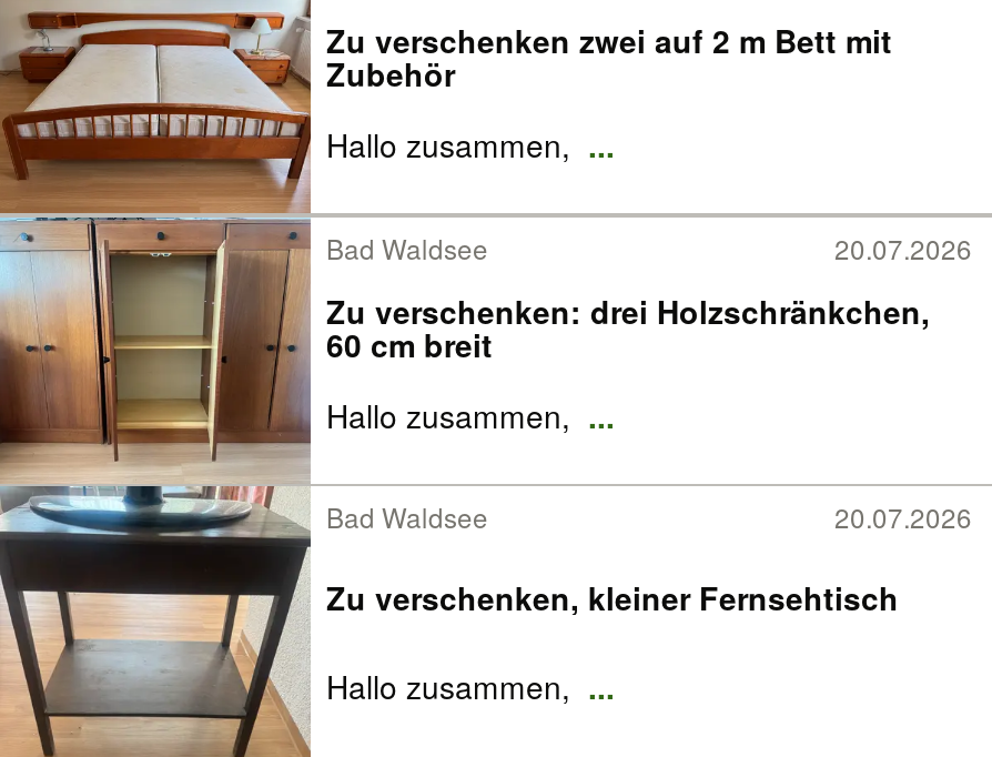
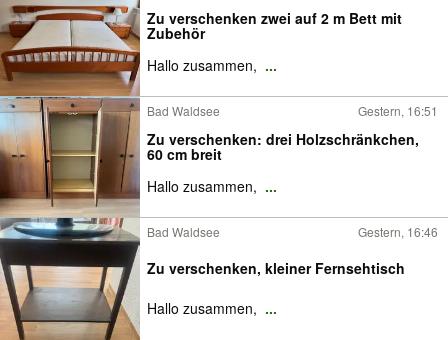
[834,229,972,266] 20.07.2026 -> [358,102,438,119] Gestern, 16:51
[834,497,972,535] 20.07.2026 -> [358,223,438,240] Gestern, 16:46

